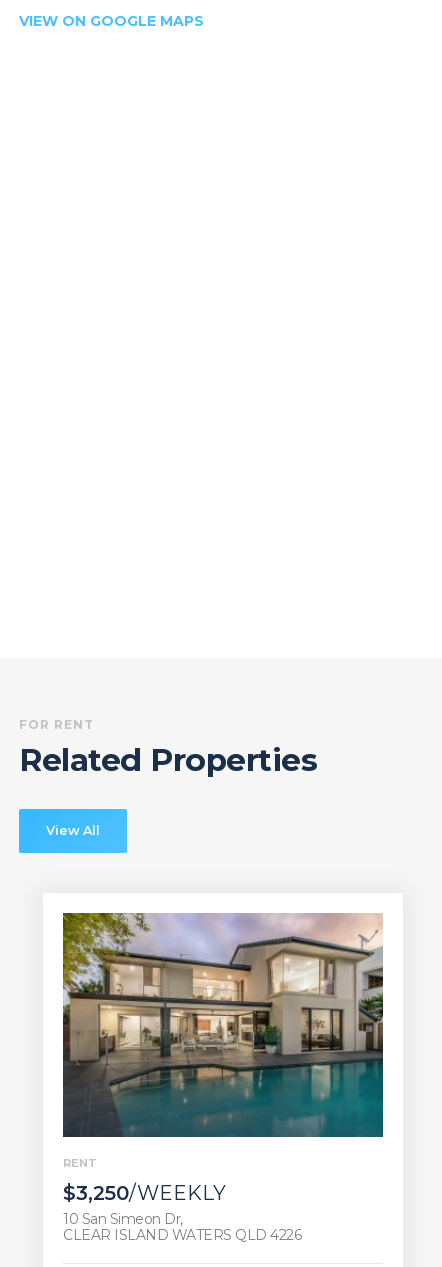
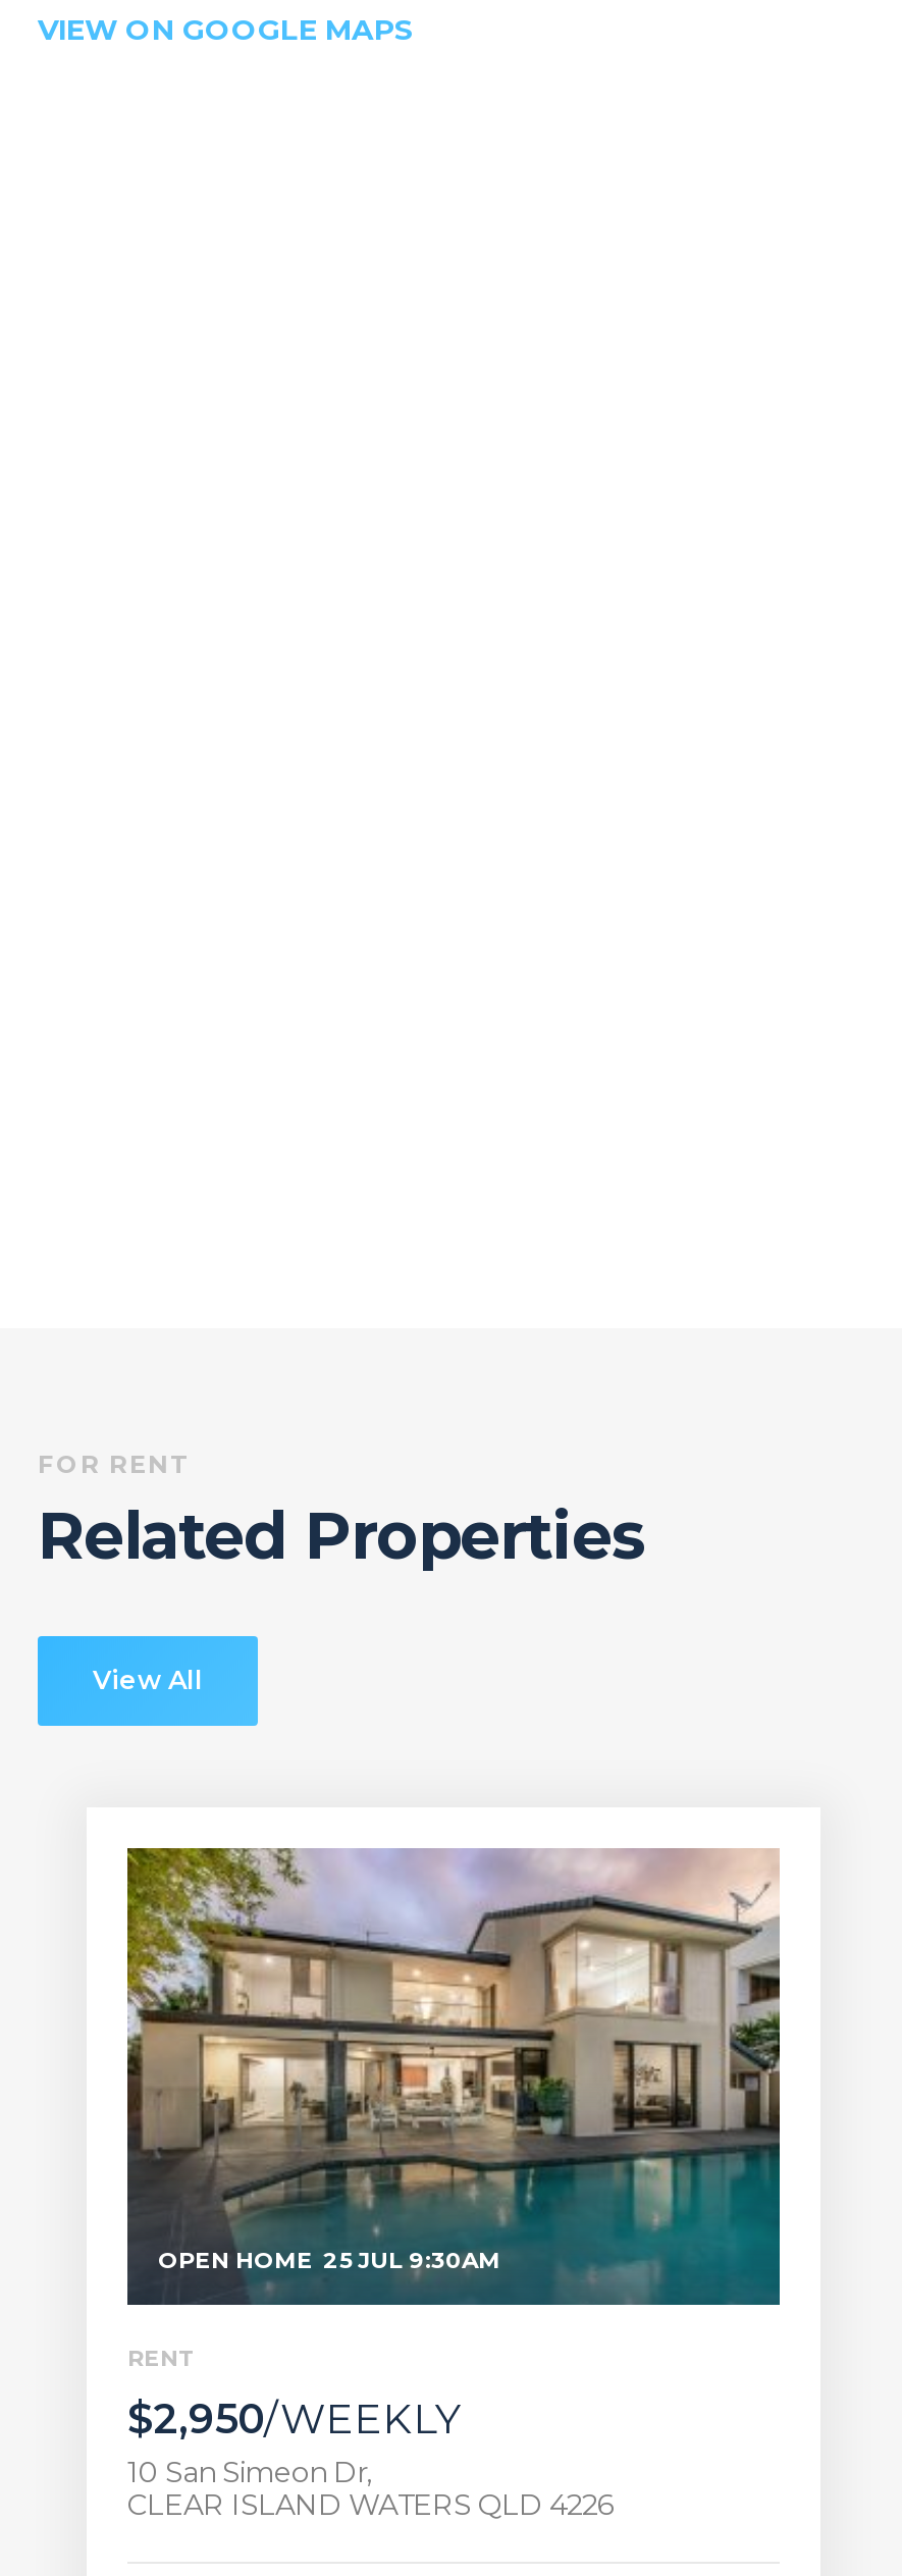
none -> [158,2246,500,2274] OPEN HOME 25 JUL 9:30AM
[63,1181,226,1205] $3,250/WEEKLY -> [127,2395,462,2444] $2,950/WEEKLY

